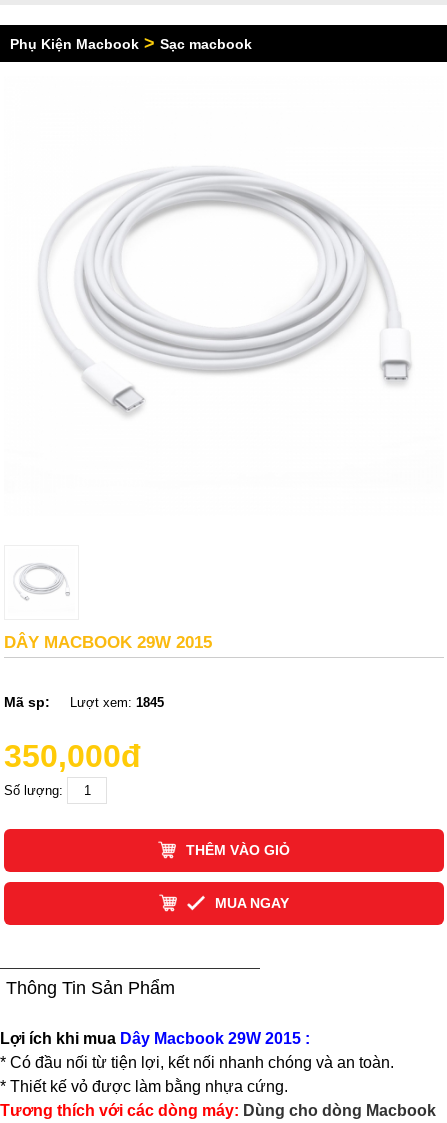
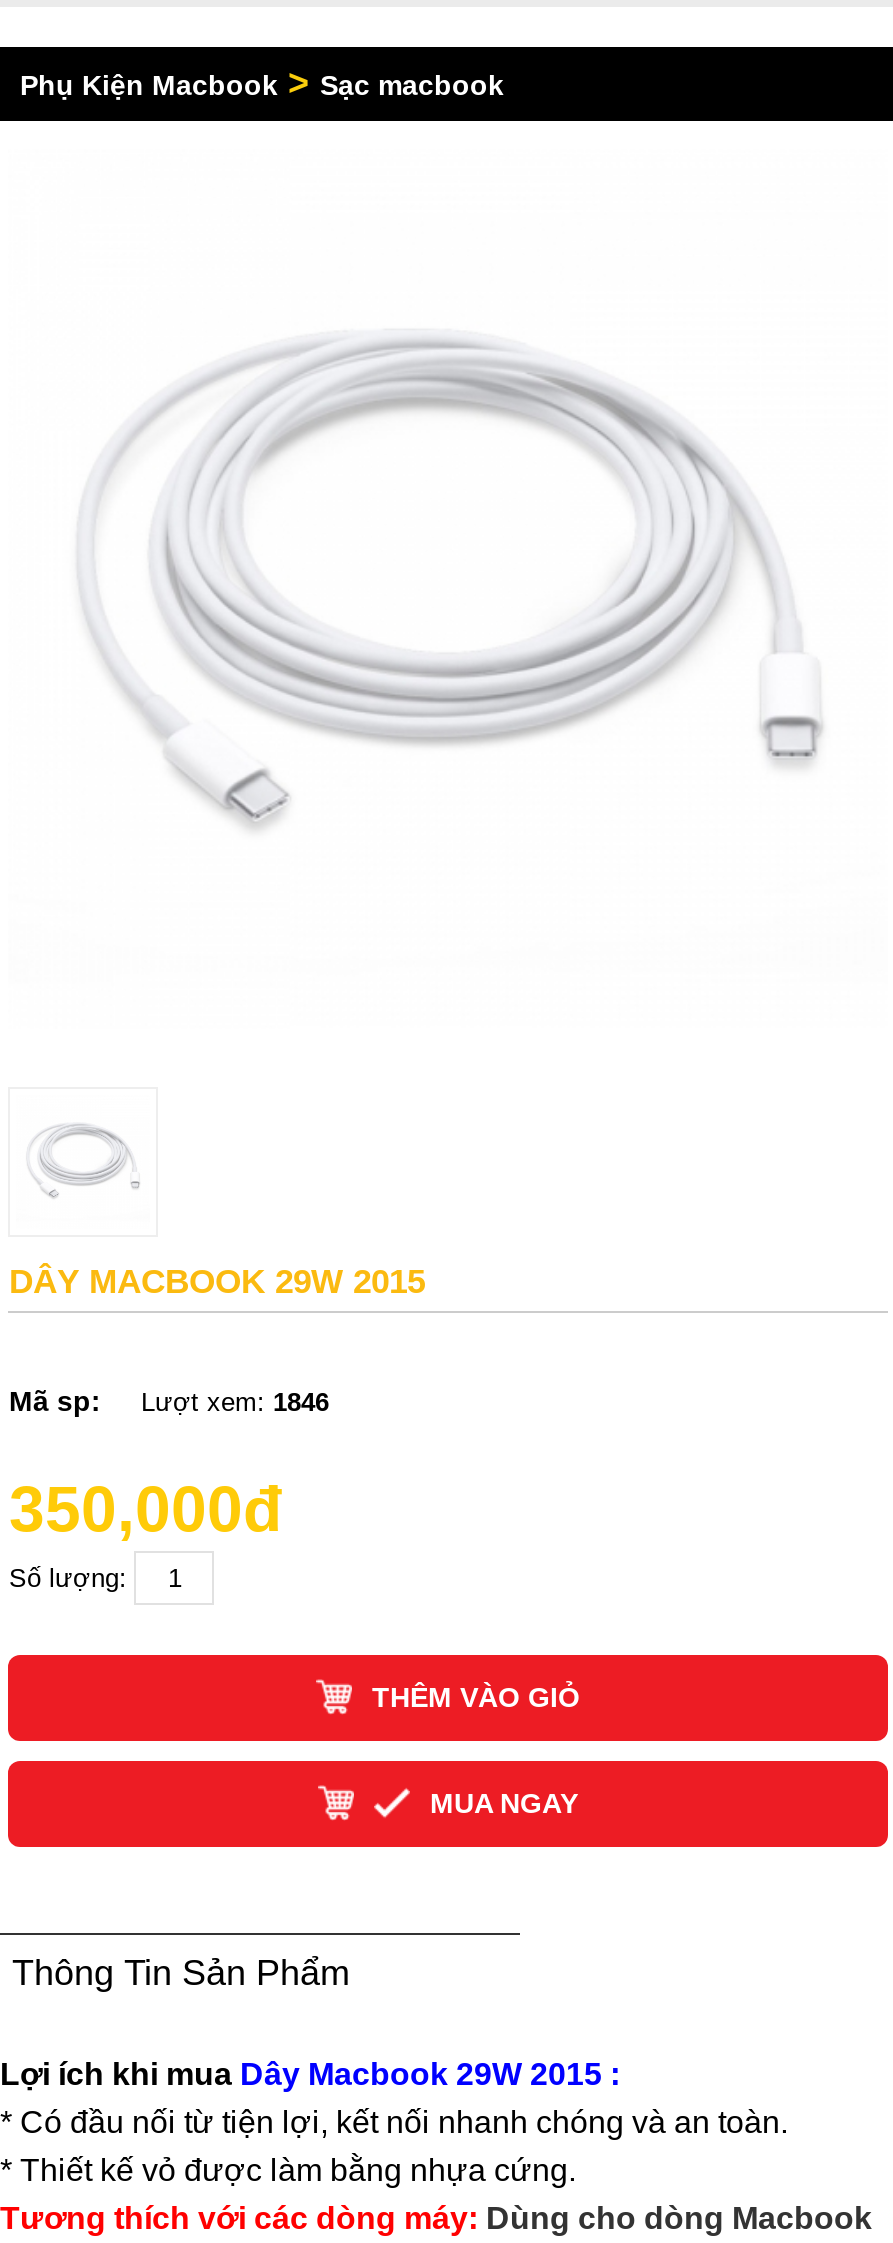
[4,693,164,709] Mã sp: Lượt xem: 1845 -> [9,1384,329,1416] Mã sp: Lượt xem: 1846

